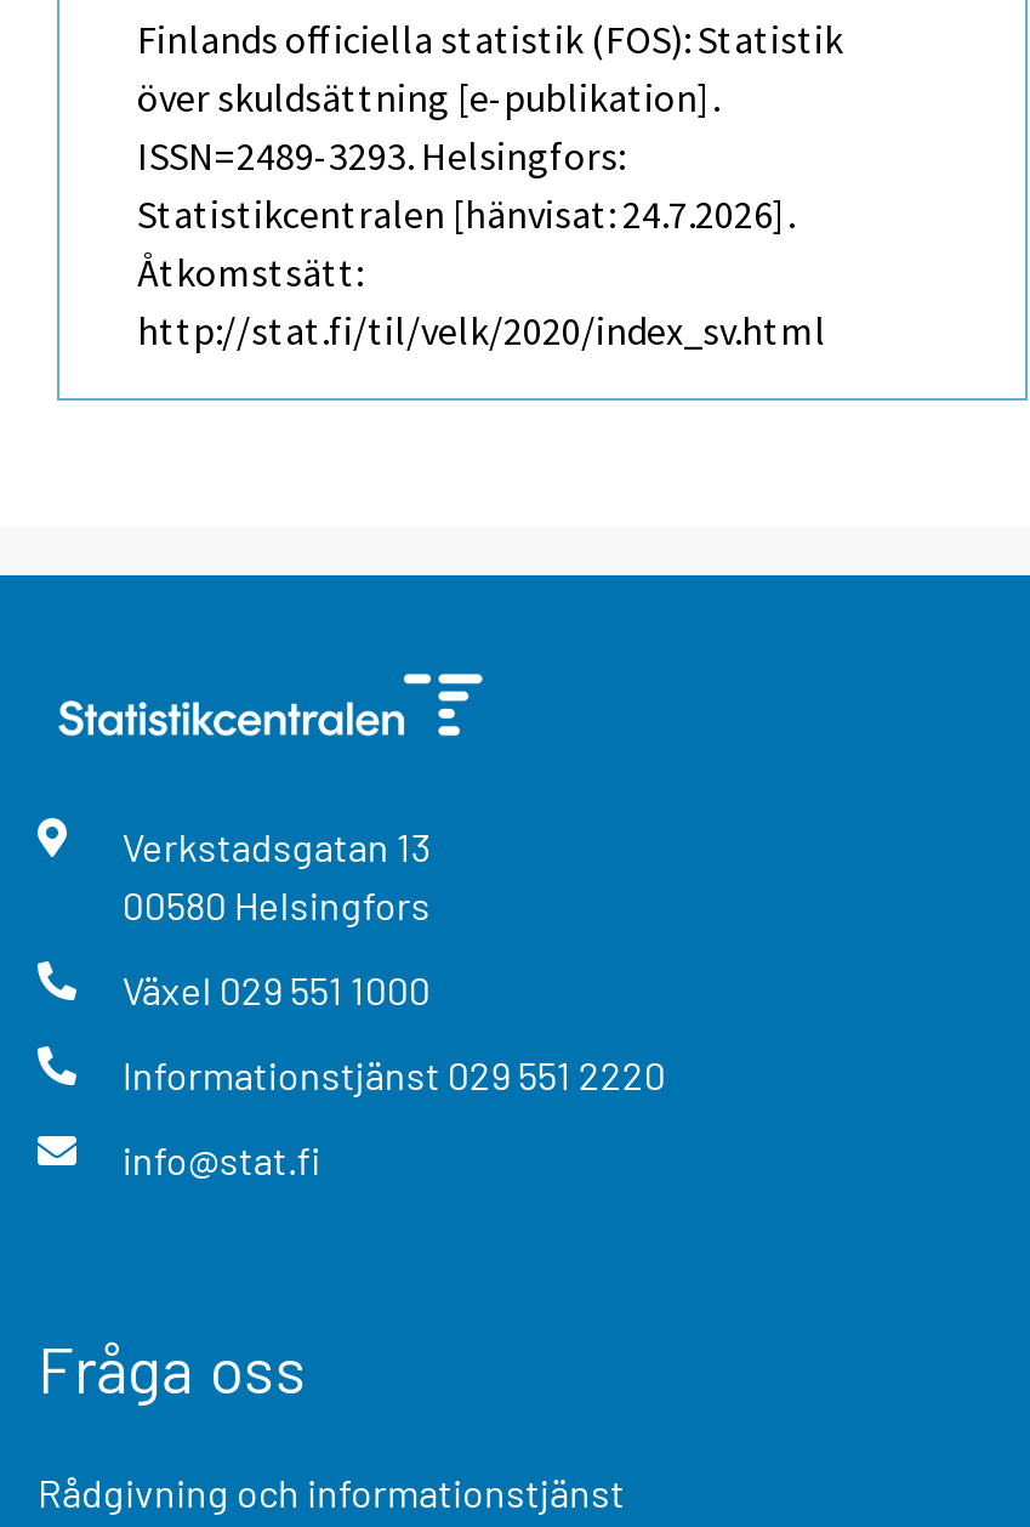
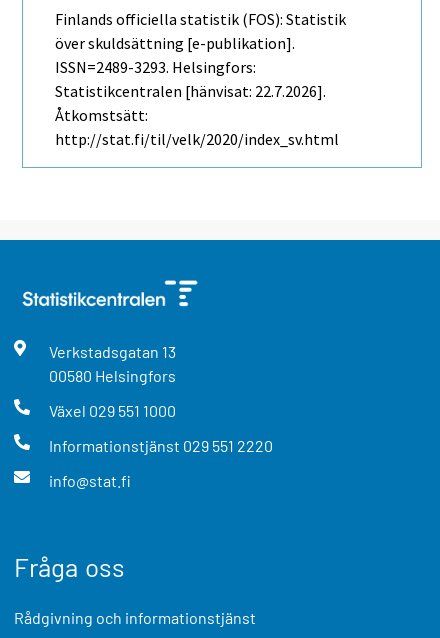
[137,189,795,238] Statistikcentralen [hänvisat: 24.7.2026]. -> [55,81,326,101] Statistikcentralen [hänvisat: 22.7.2026].

